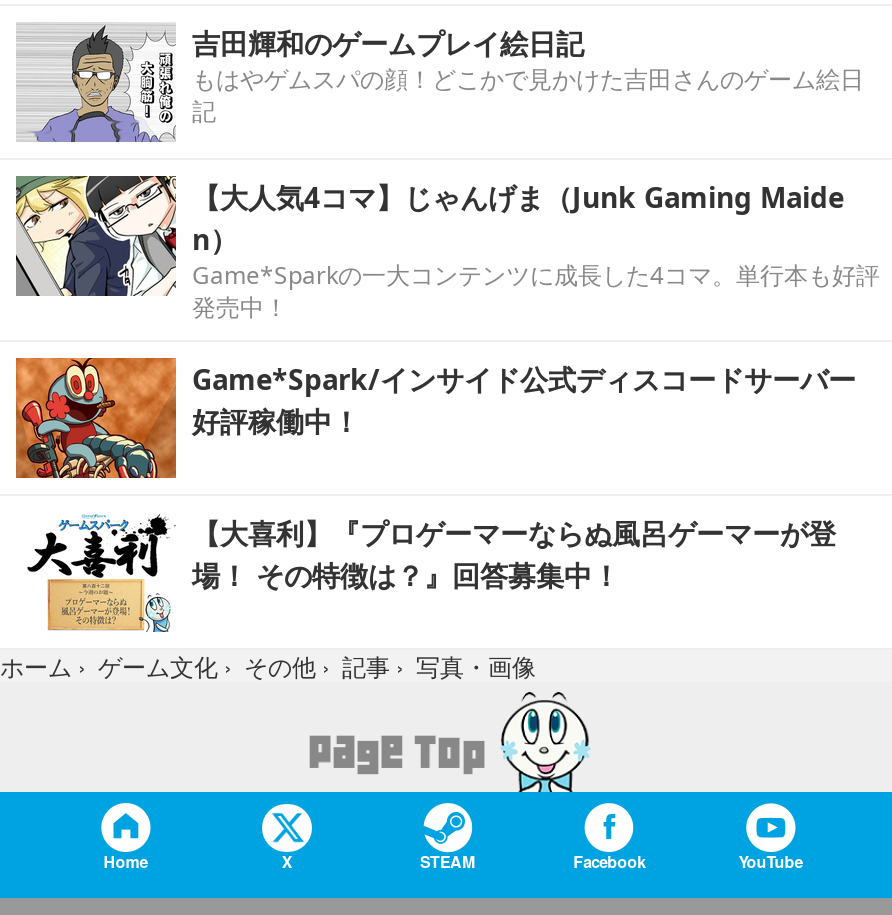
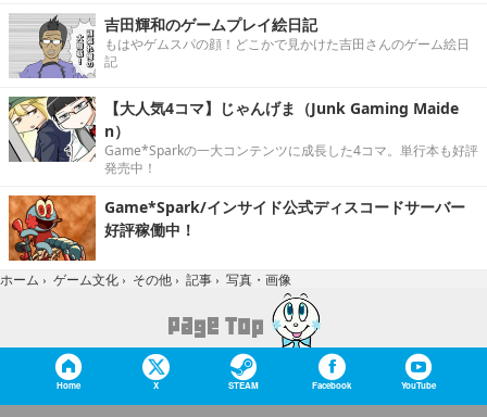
[26,514,836,632] [image] | 【大喜利】『プロゲーマーならぬ風呂ゲーマーが登 | 場！ その特徴は？』回答募集中！ -> none

